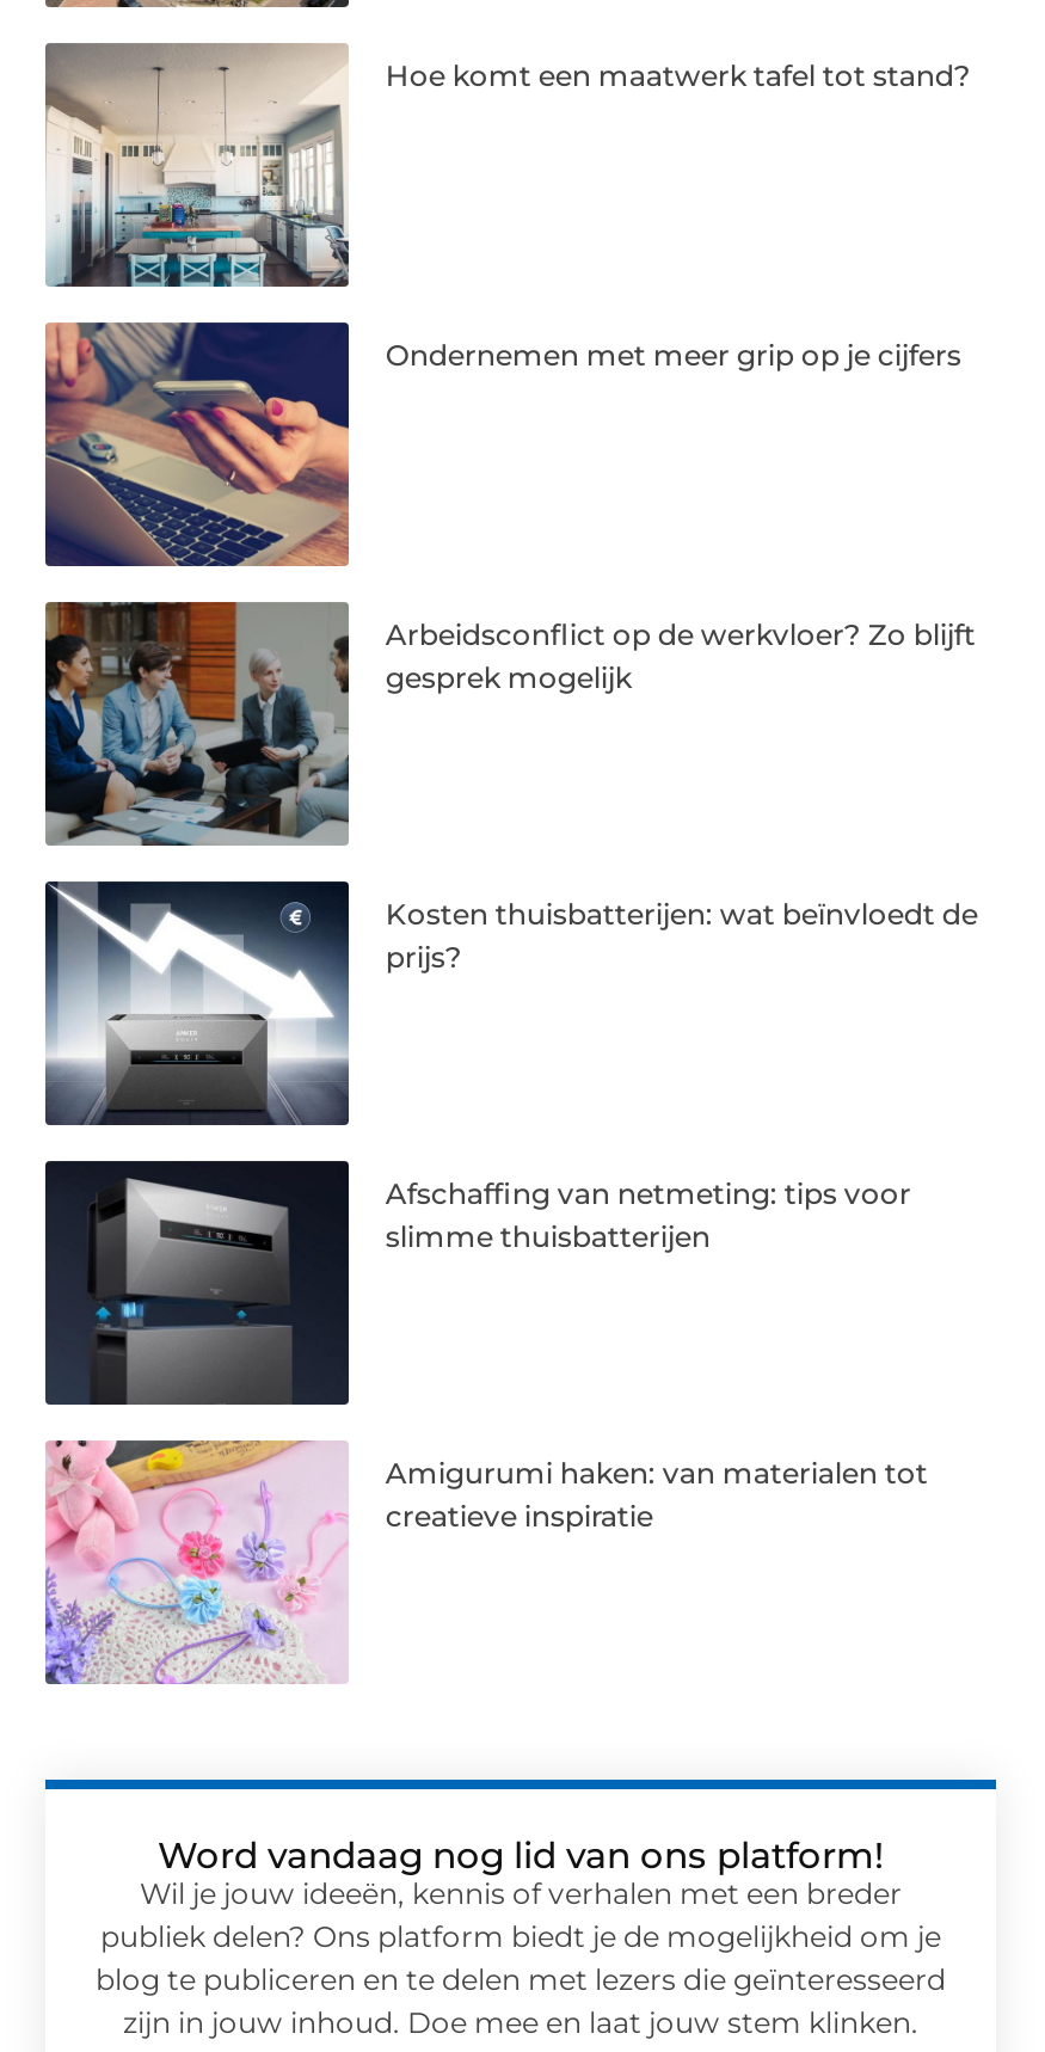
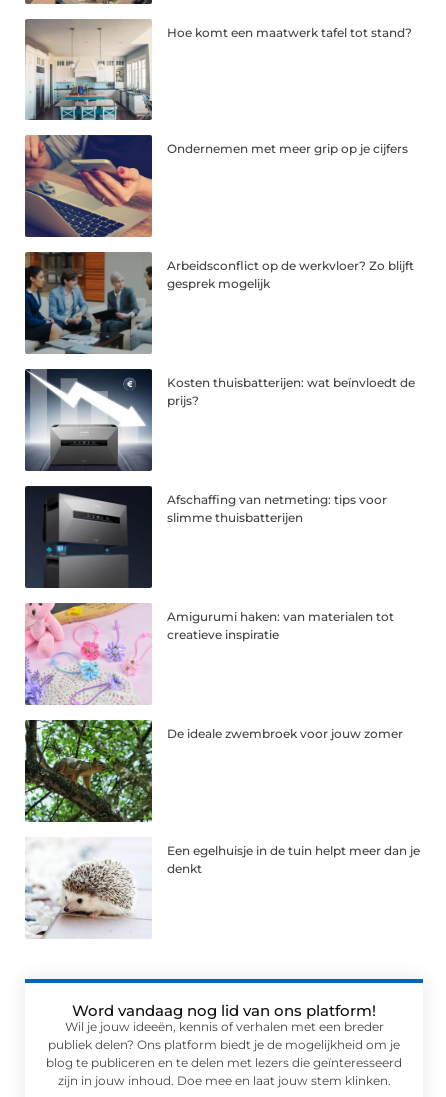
none -> [24,719,403,823] [image] | De ideale zwembroek voor jouw zomer
none -> [25,843,420,938] [image] | Een egelhuisje in de tuin helpt meer dan je | denkt

